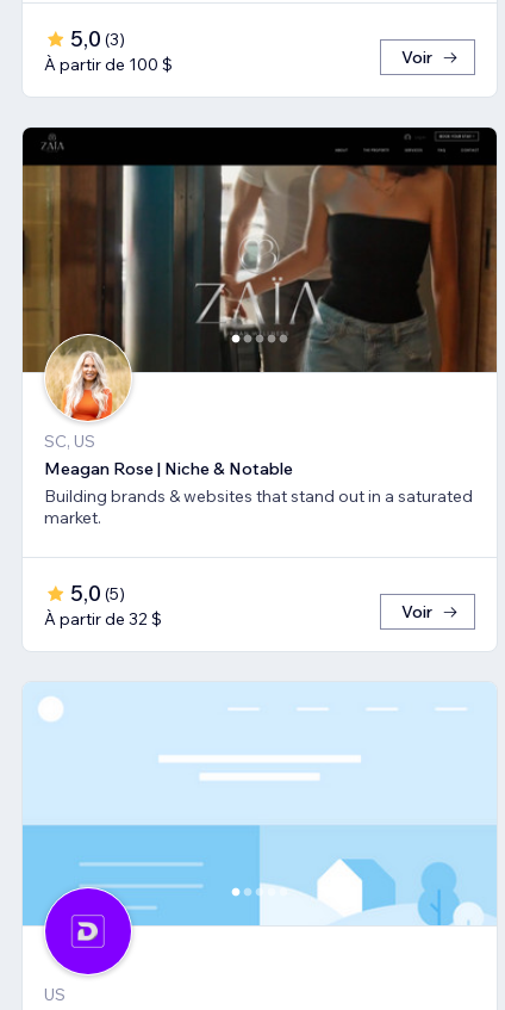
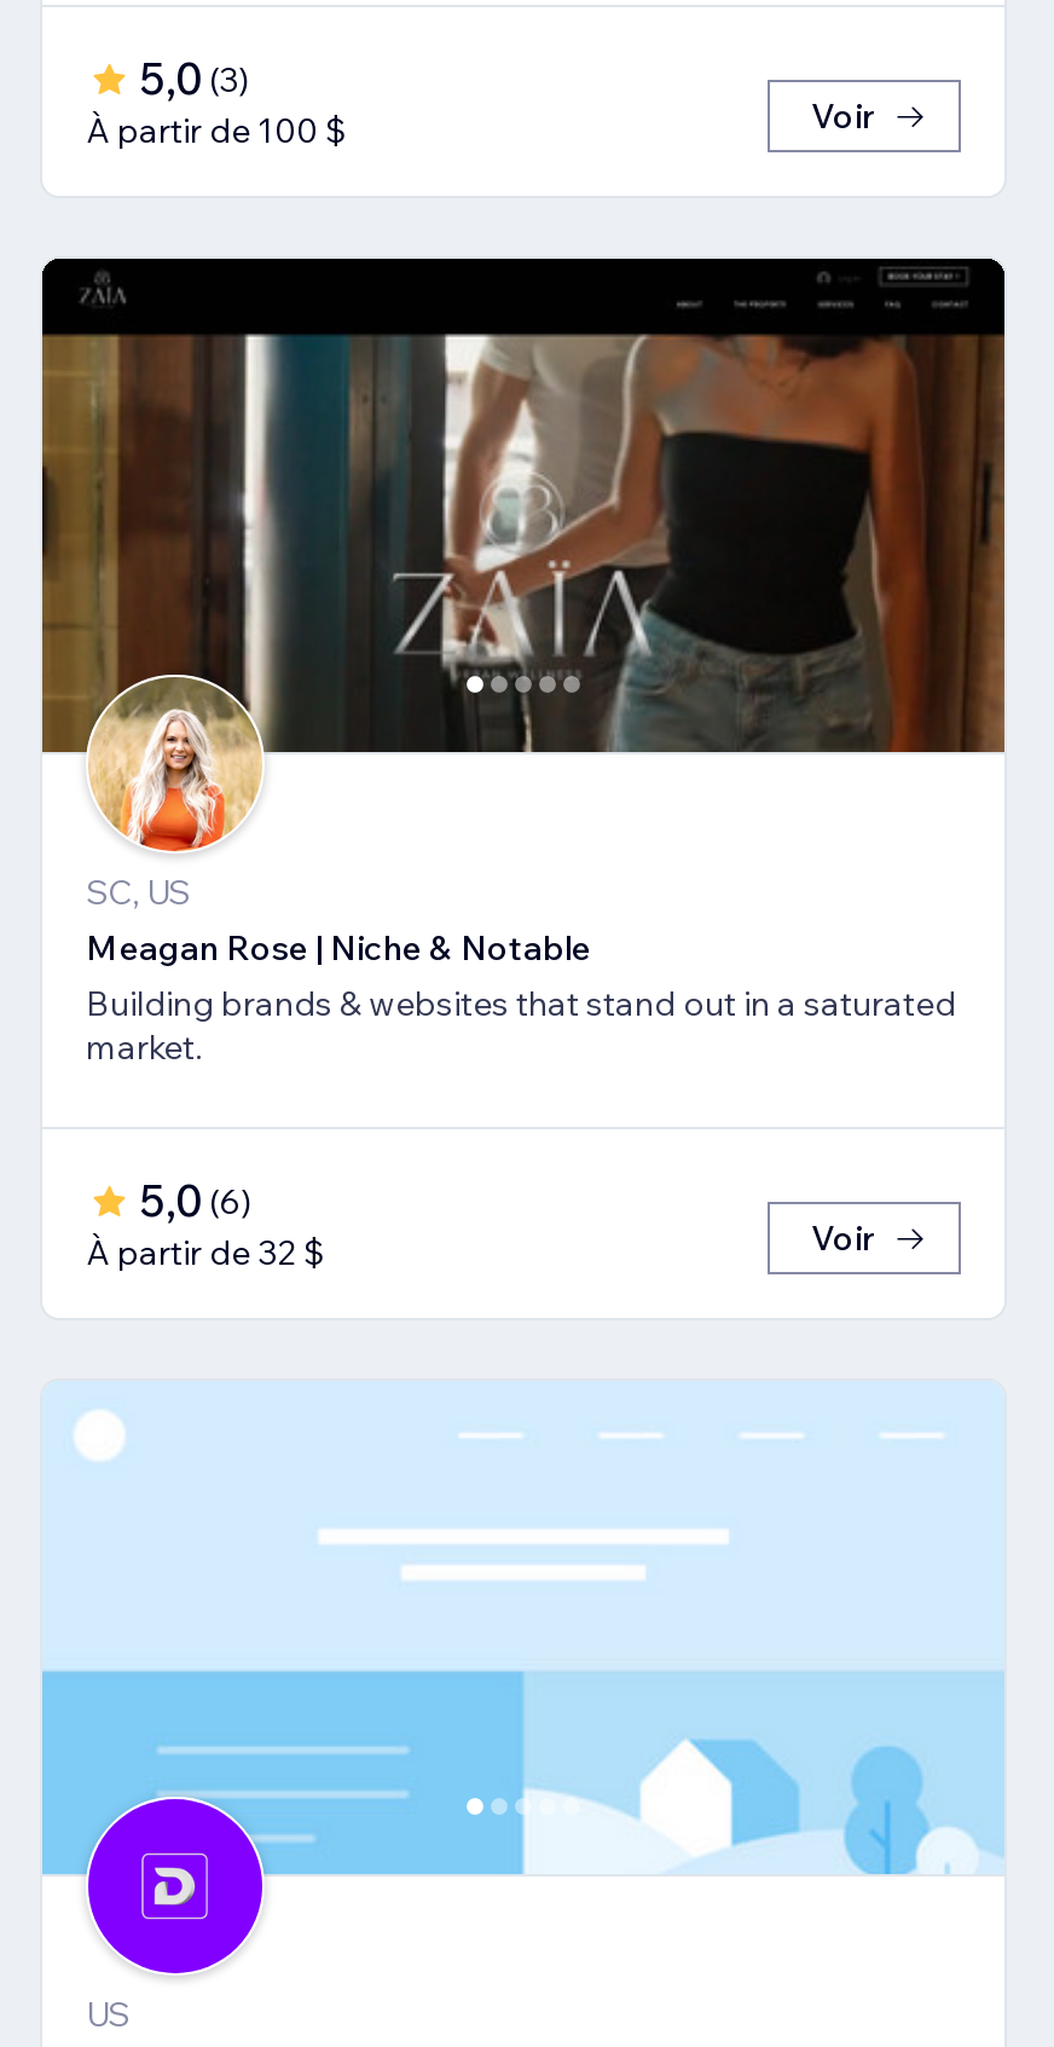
[70,579,125,606] 5,0 (5) -> [139,1173,253,1229] 5,0 (6)

